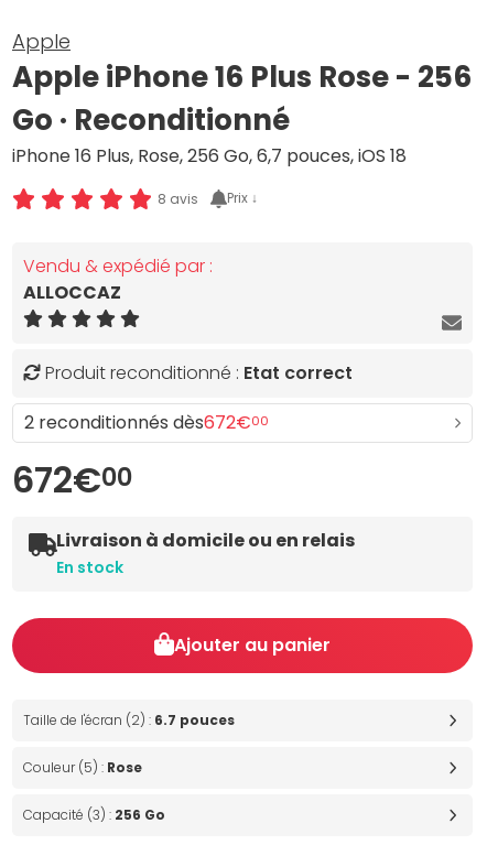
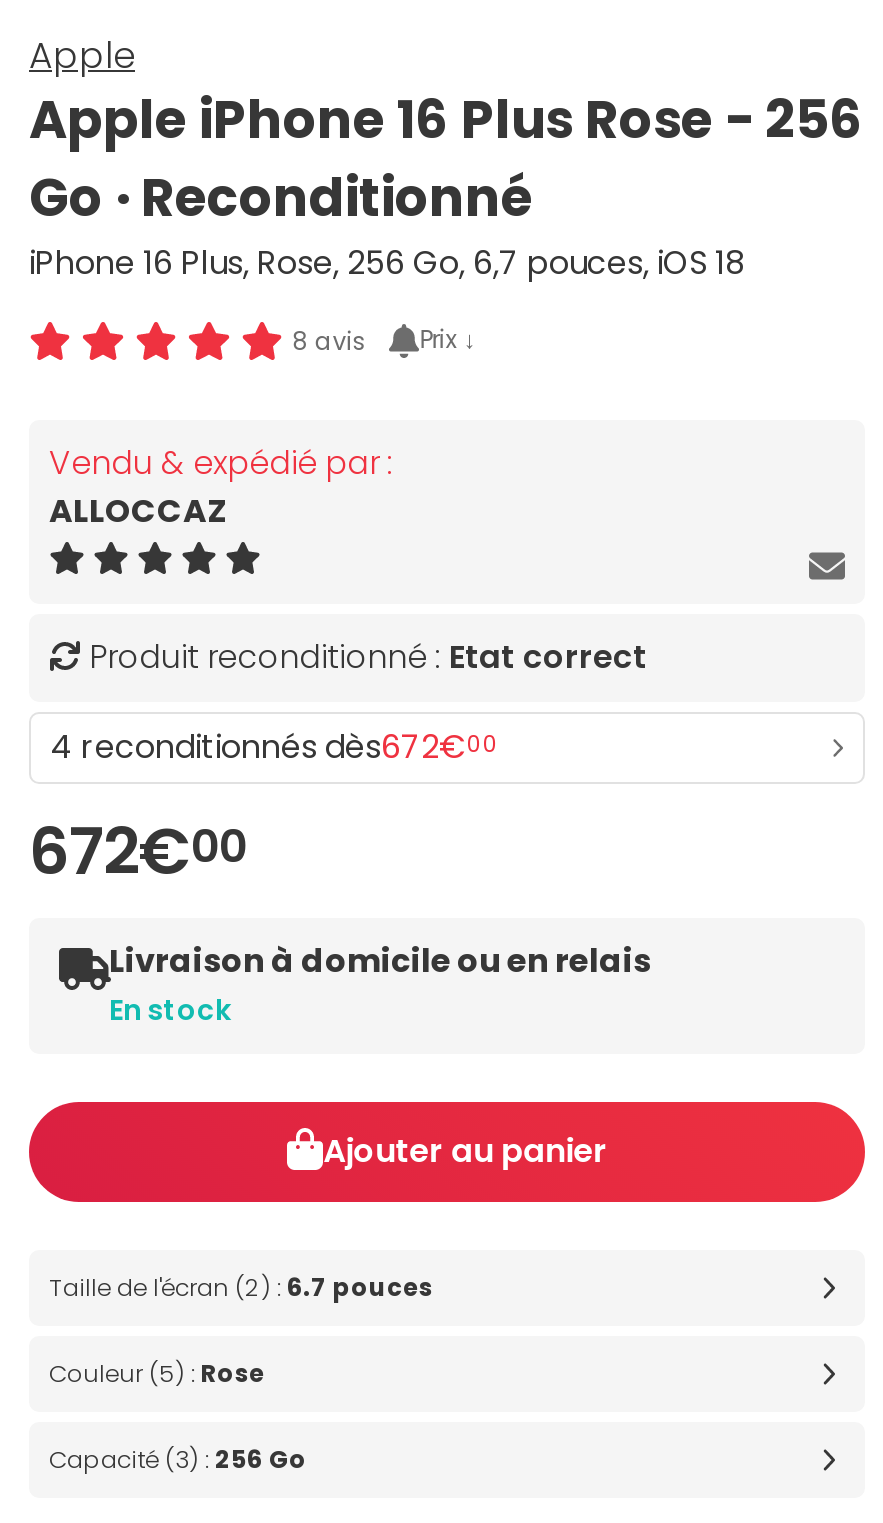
[24,410,269,436] 2 reconditionnés dès672€00 -> [51,725,499,771] 4 reconditionnés dès672€00

